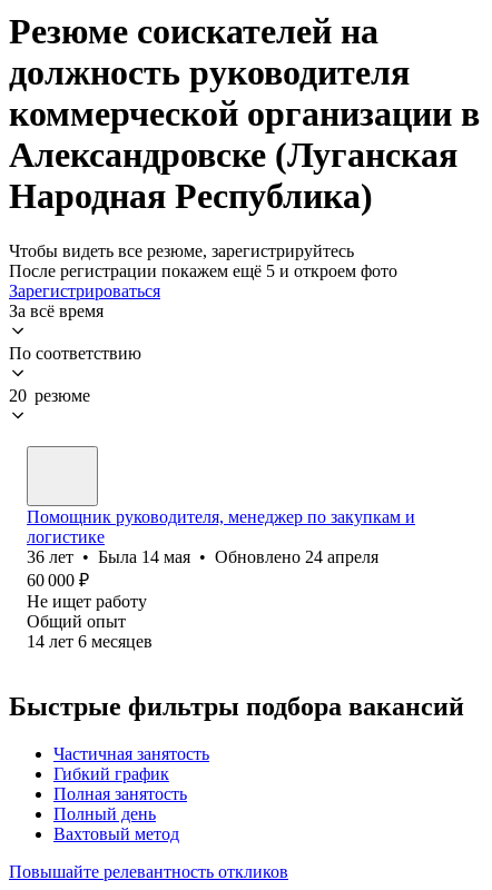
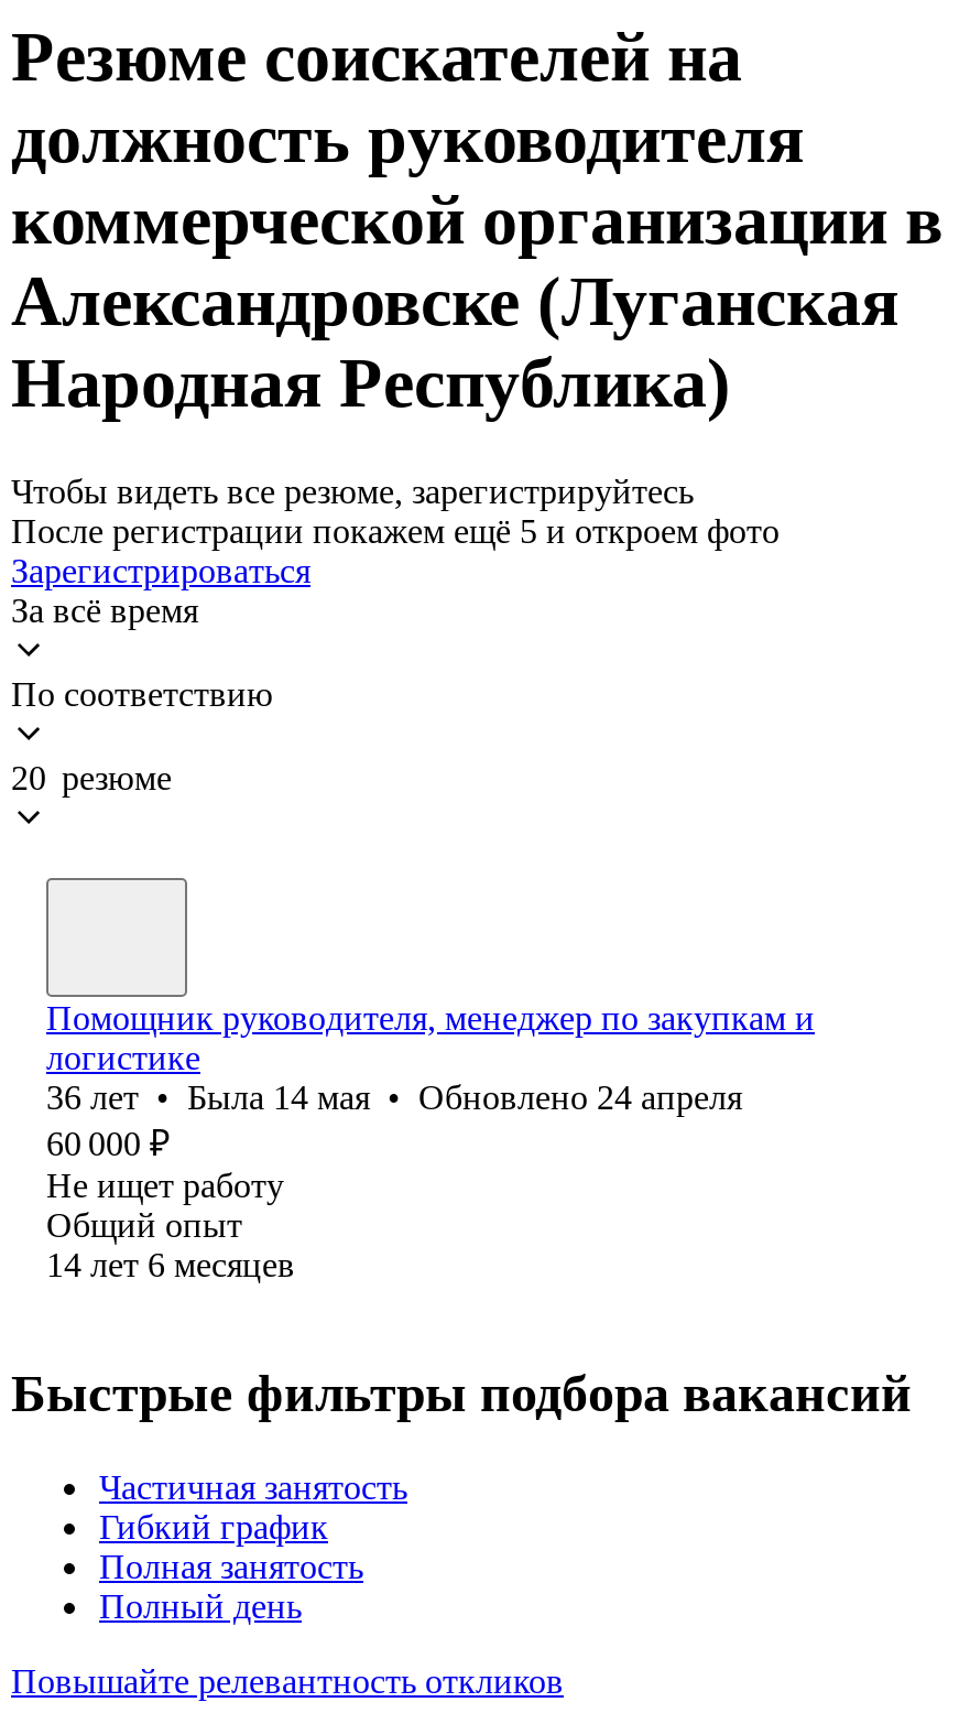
[53,824,179,843] Вахтовый метод -> none

